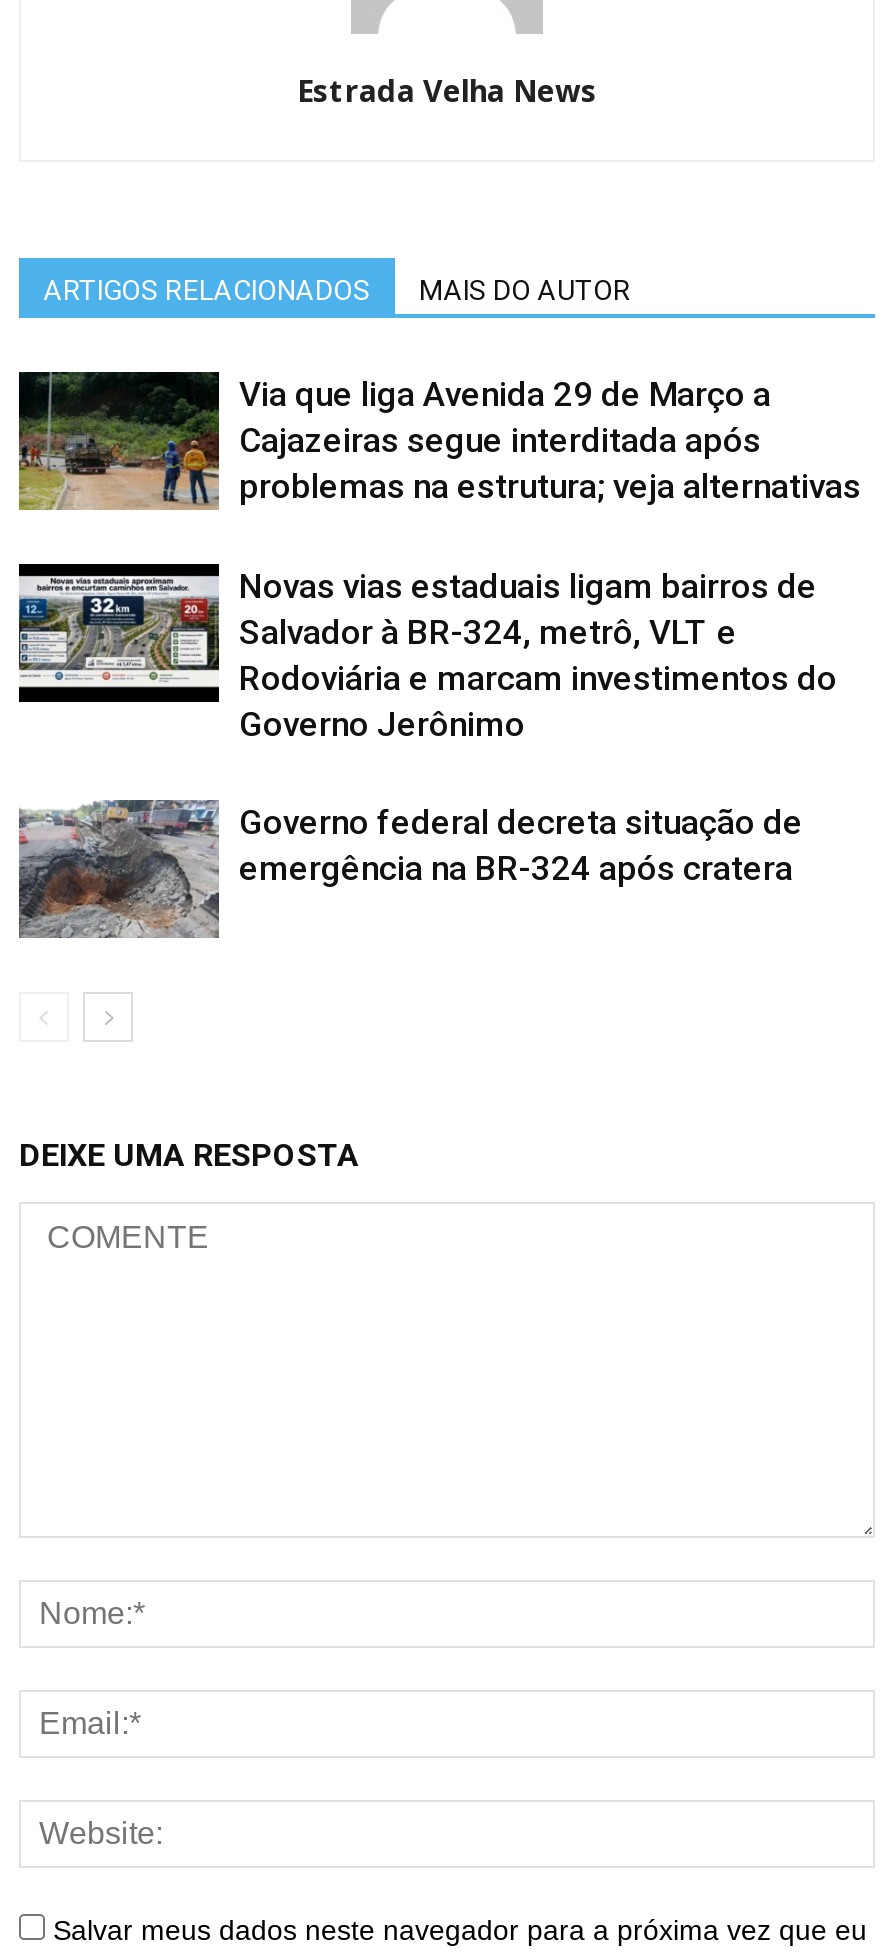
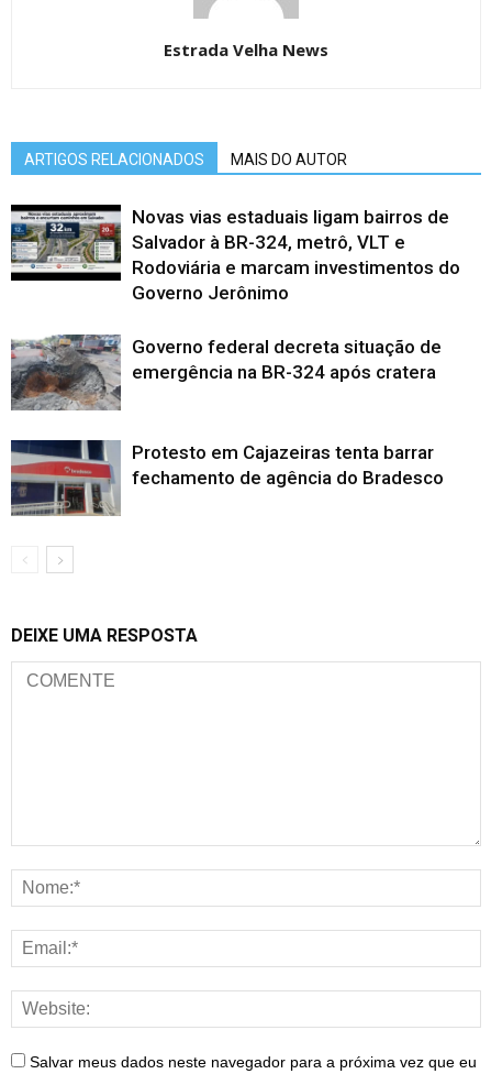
[17,372,861,512] [image] | Via que liga Avenida 29 de Março a | Cajazeiras segue interditada após | problemas na estrutura; veja alternativas -> none
moved [15,567,837,889] -> [9,206,460,383]: [image] | Novas vias estaduais ligam bairros de | Salvador à BR-324, metrô, VLT e | Rodoviária e marcam investimentos do | Governo Jerônimo | Governo federal decreta situação de | emergência na BR-324 após cratera
none -> [10,439,444,516] [image] | Protesto em Cajazeiras tenta barrar | fechamento de agência do Bradesco

